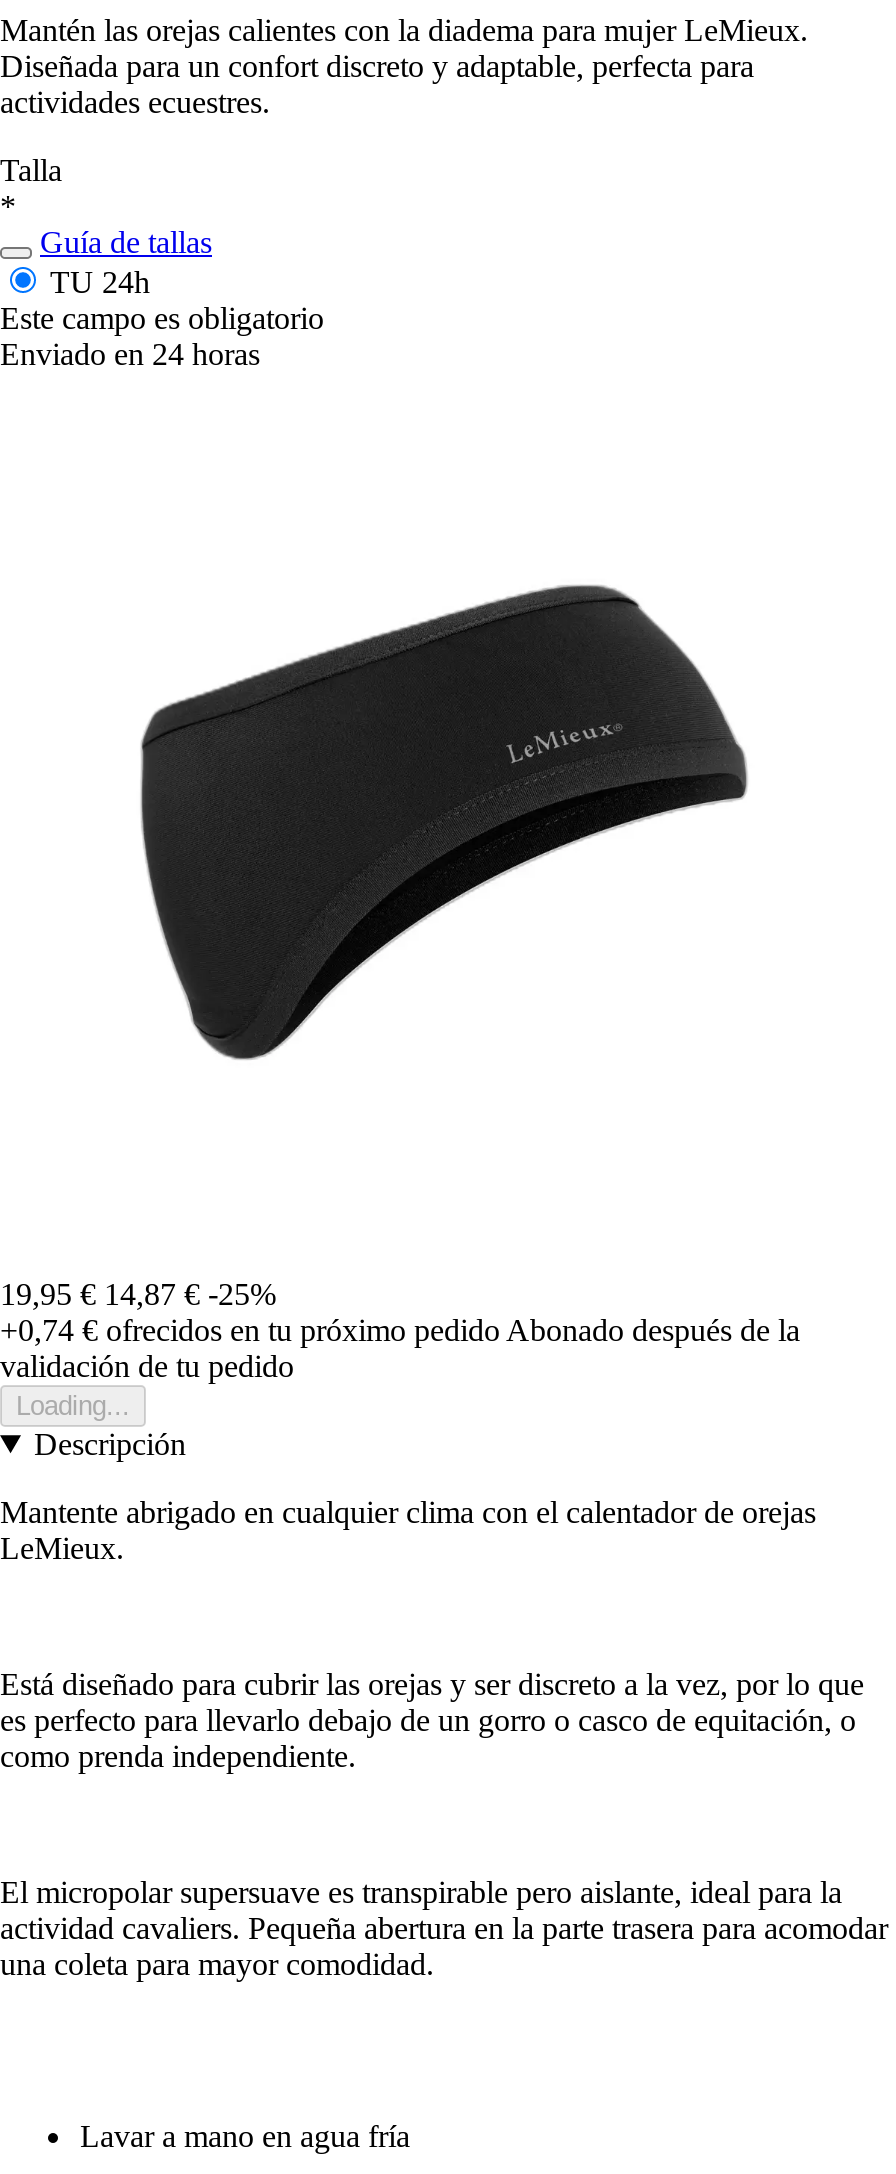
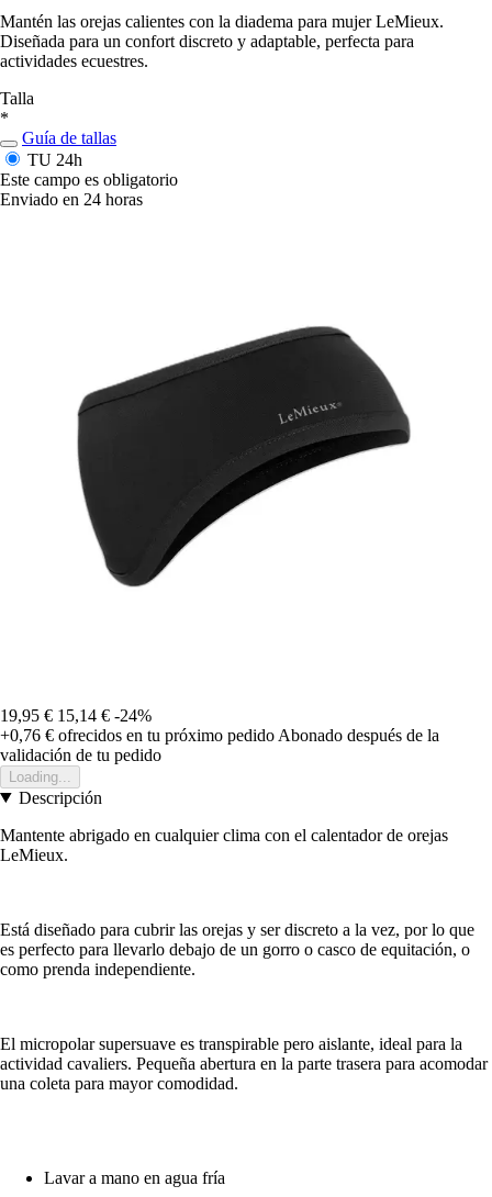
[0,1277,276,1311] 19,95 € 14,87 € -25% -> [0,706,152,725] 19,95 € 15,14 € -24%
[0,1313,800,1347] +0,74 €ofrecidos en tu próximo pedido Abonado después de la -> [0,726,439,744] +0,76 €ofrecidos en tu próximo pedido Abonado después de la

